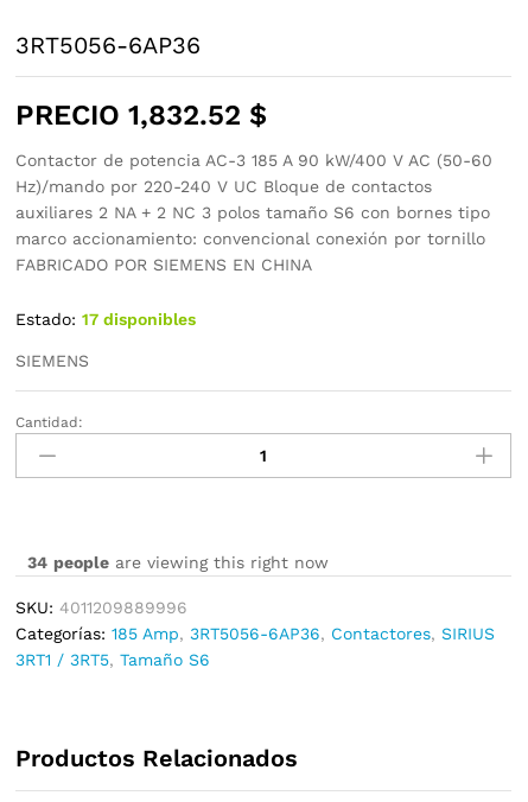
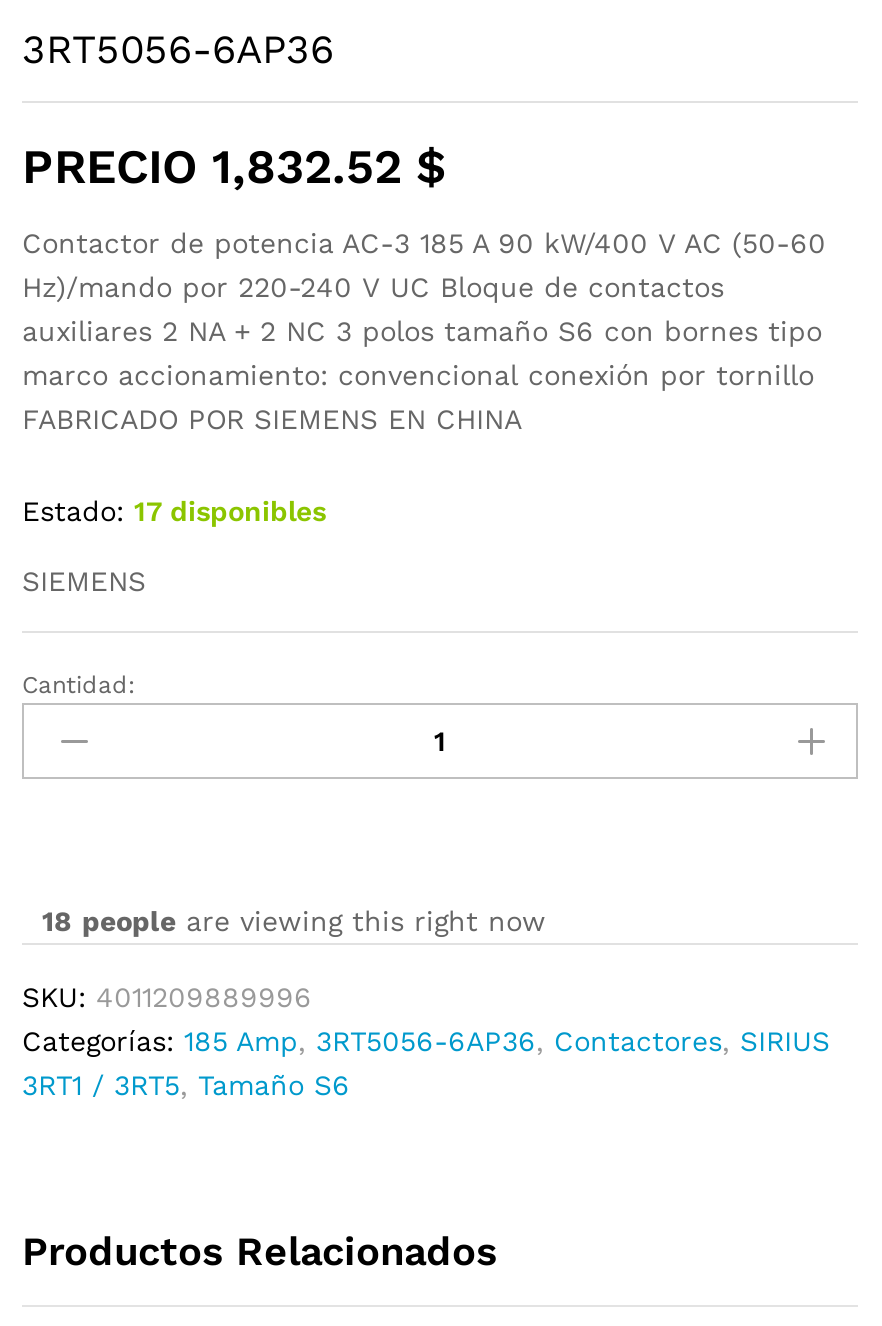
[27,553,329,571] 34 people are viewing this right now -> [42,904,546,936] 18 people are viewing this right now

